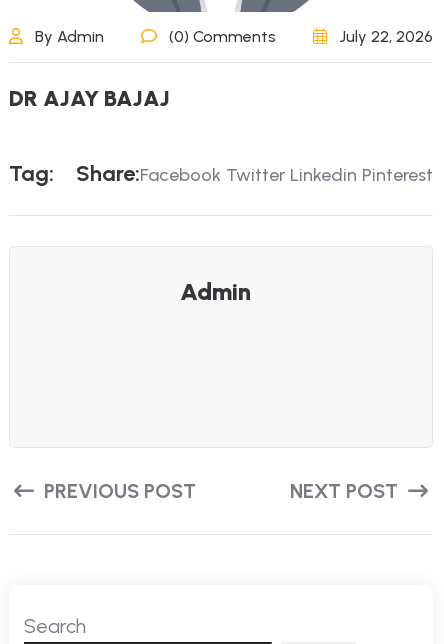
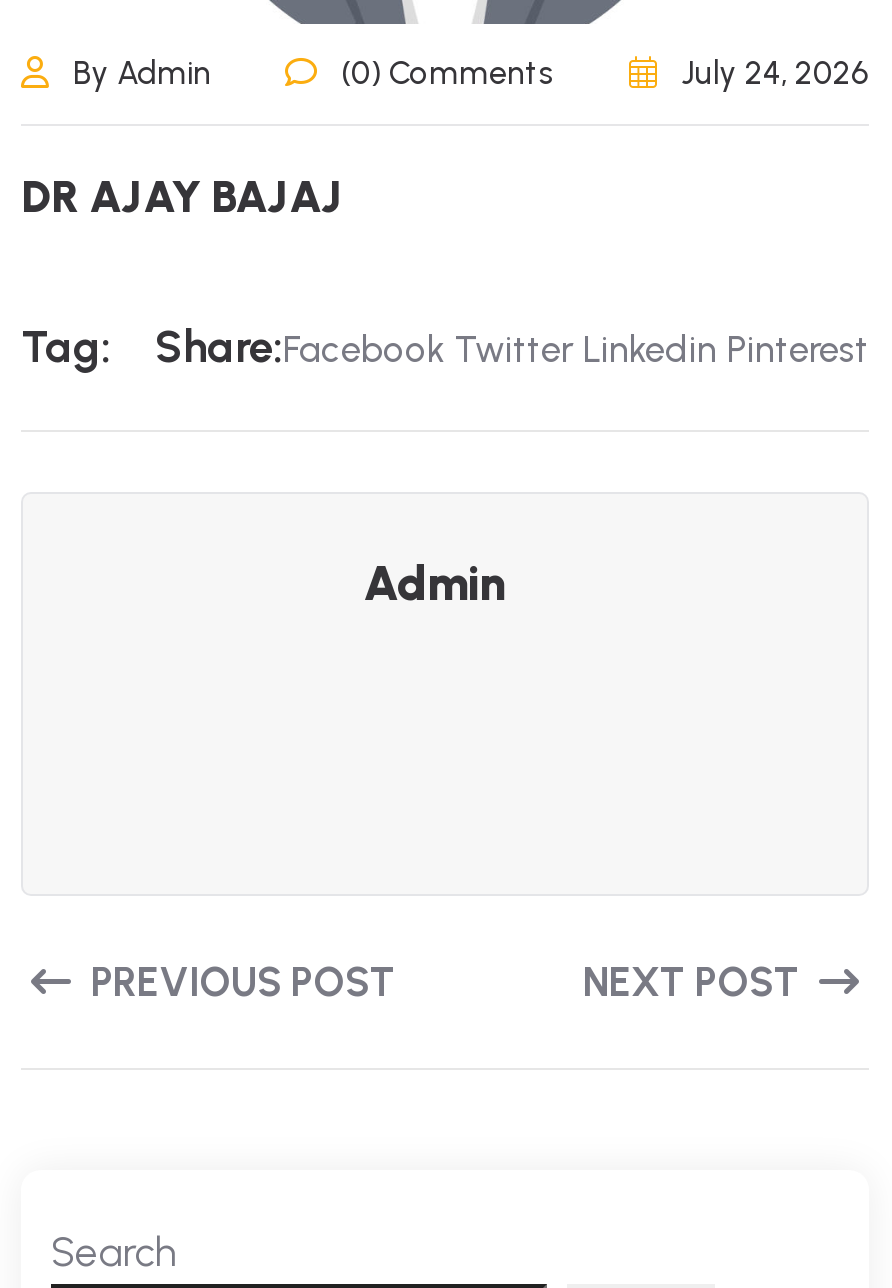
[335,27,433,46] July 22, 2026 -> [673,54,869,92] July 24, 2026

